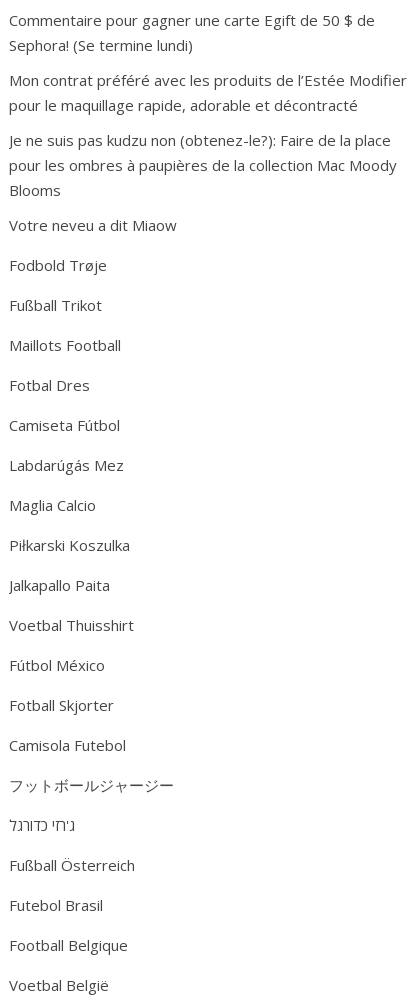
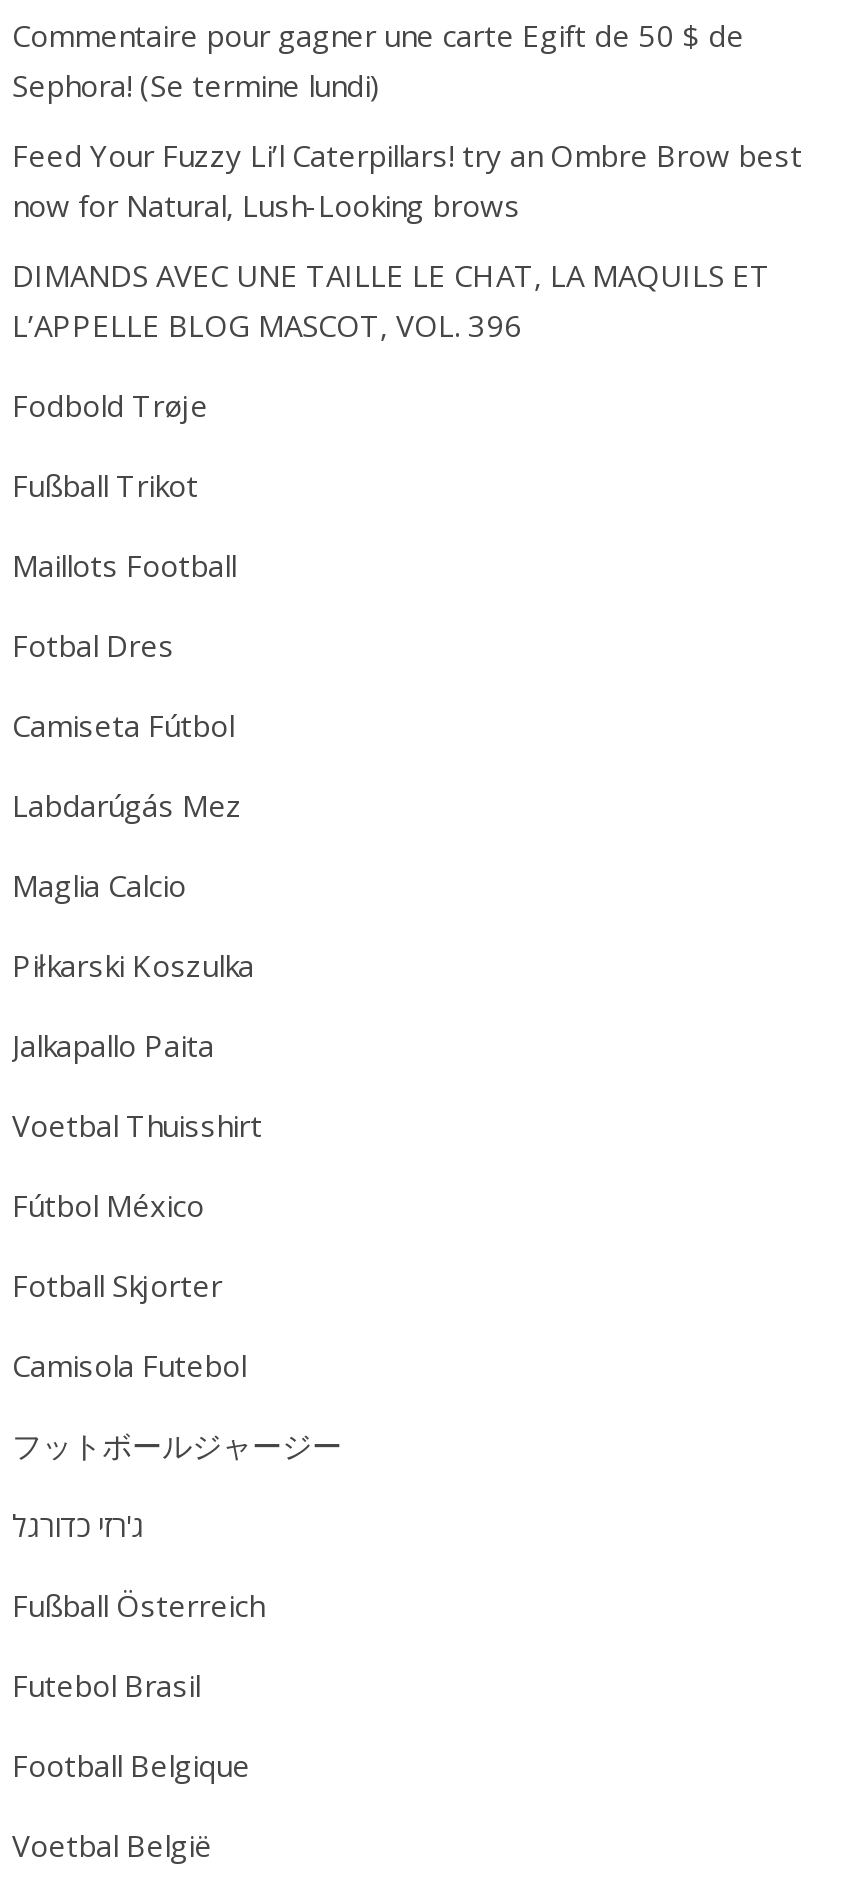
[9,70,407,235] Mon contrat préféré avec les produits de l’Estée Modifier | pour le maquillage rapide, adorable et décontracté | Je ne suis pas kudzu non (obtenez-le?): Faire de la place | pour les ombres à paupières de la collection Mac Moody | Blooms | Votre neveu a dit Miaow -> [12,135,802,345] Feed Your Fuzzy Li’l Caterpillars! try an Ombre Brow best | now for Natural, Lush-Looking brows | DIMANDS AVEC UNE TAILLE LE CHAT, LA MAQUILS ET | L’APPELLE BLOG MASCOT, VOL. 396

